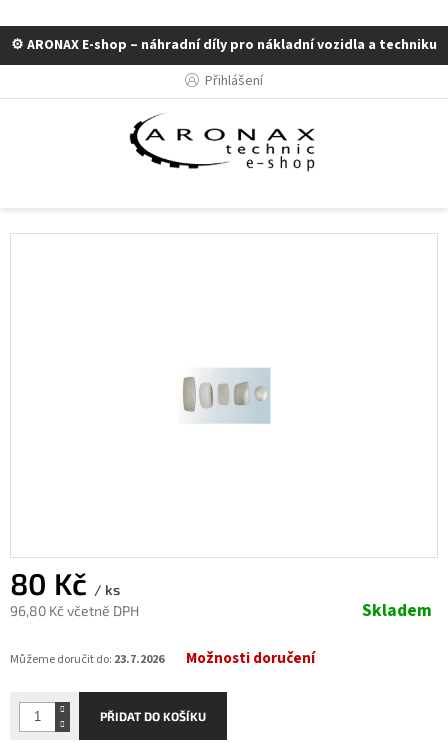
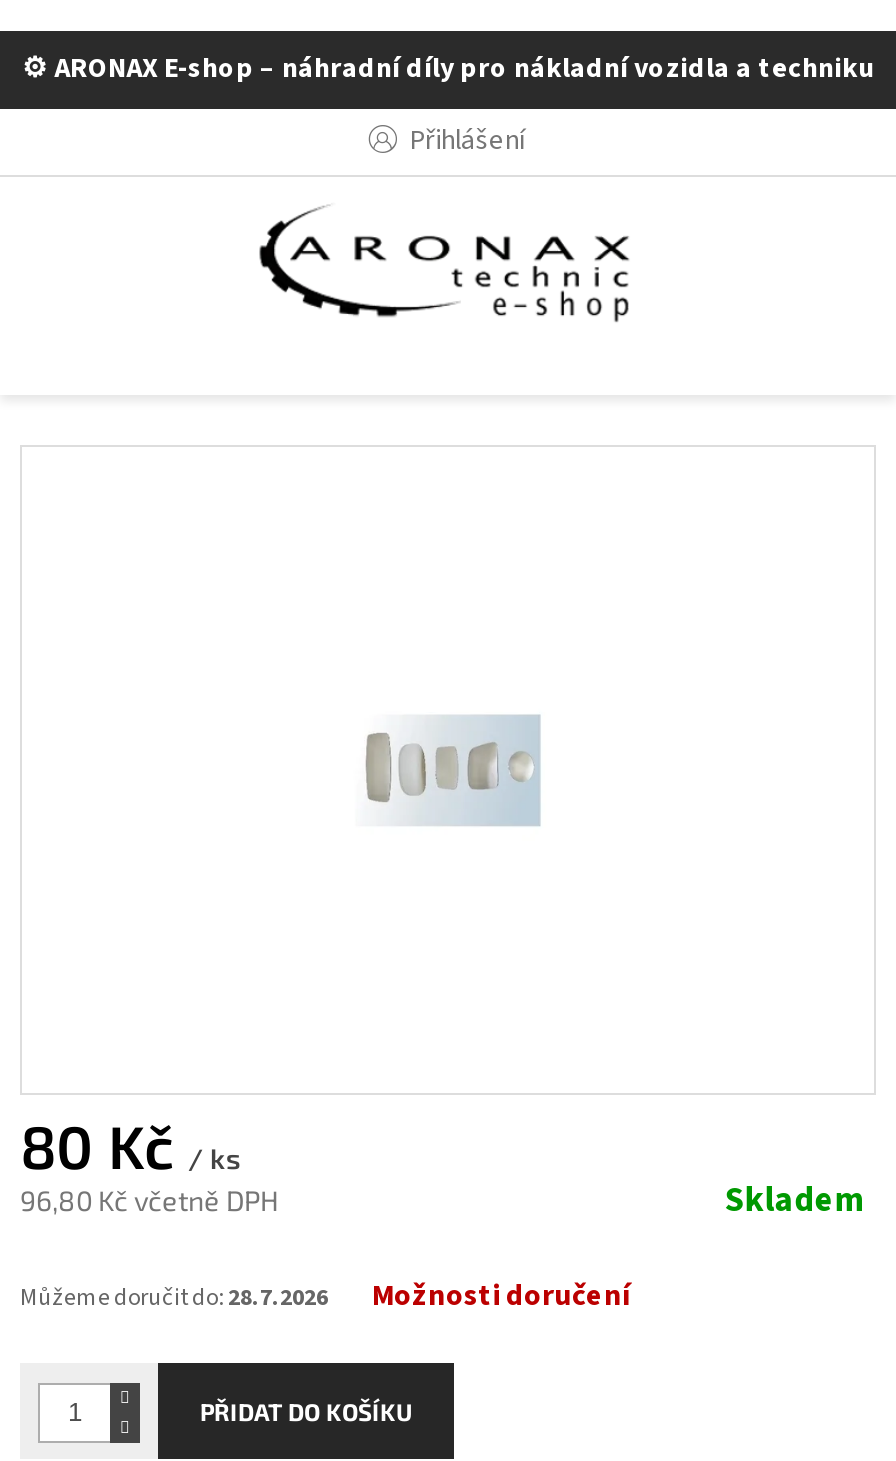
[10,651,164,668] Můžeme doručit do: 23.7.2026 -> [20,1281,328,1315] Můžeme doručit do: 28.7.2026

